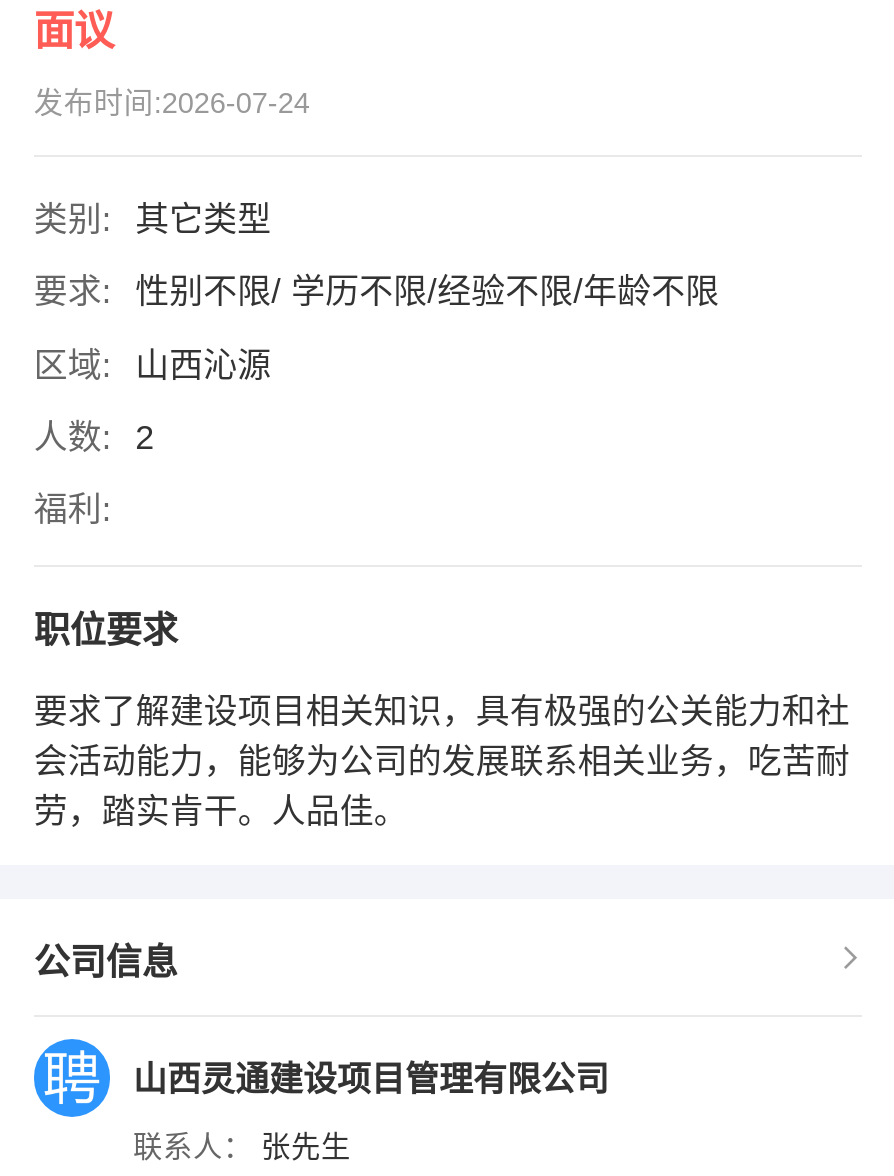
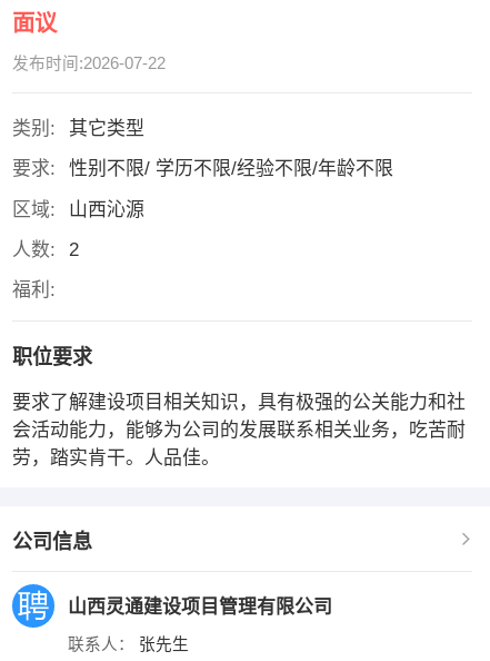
[34,87,310,119] 发布时间:2026-07-24 -> [12,55,165,73] 发布时间:2026-07-22

